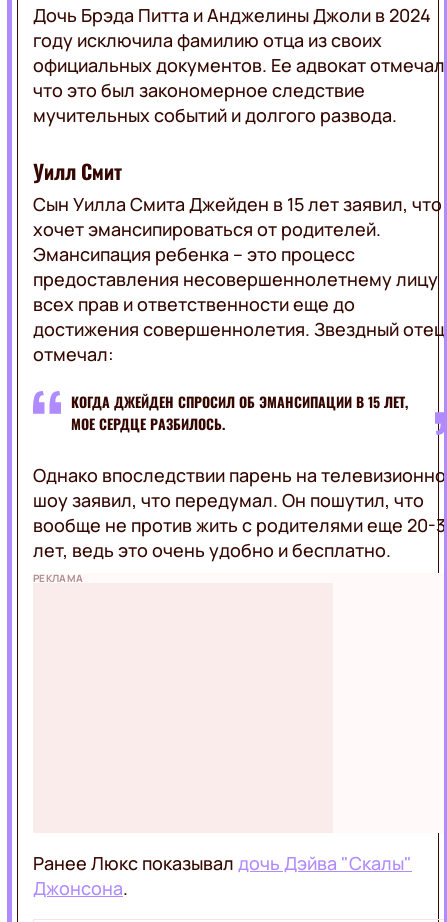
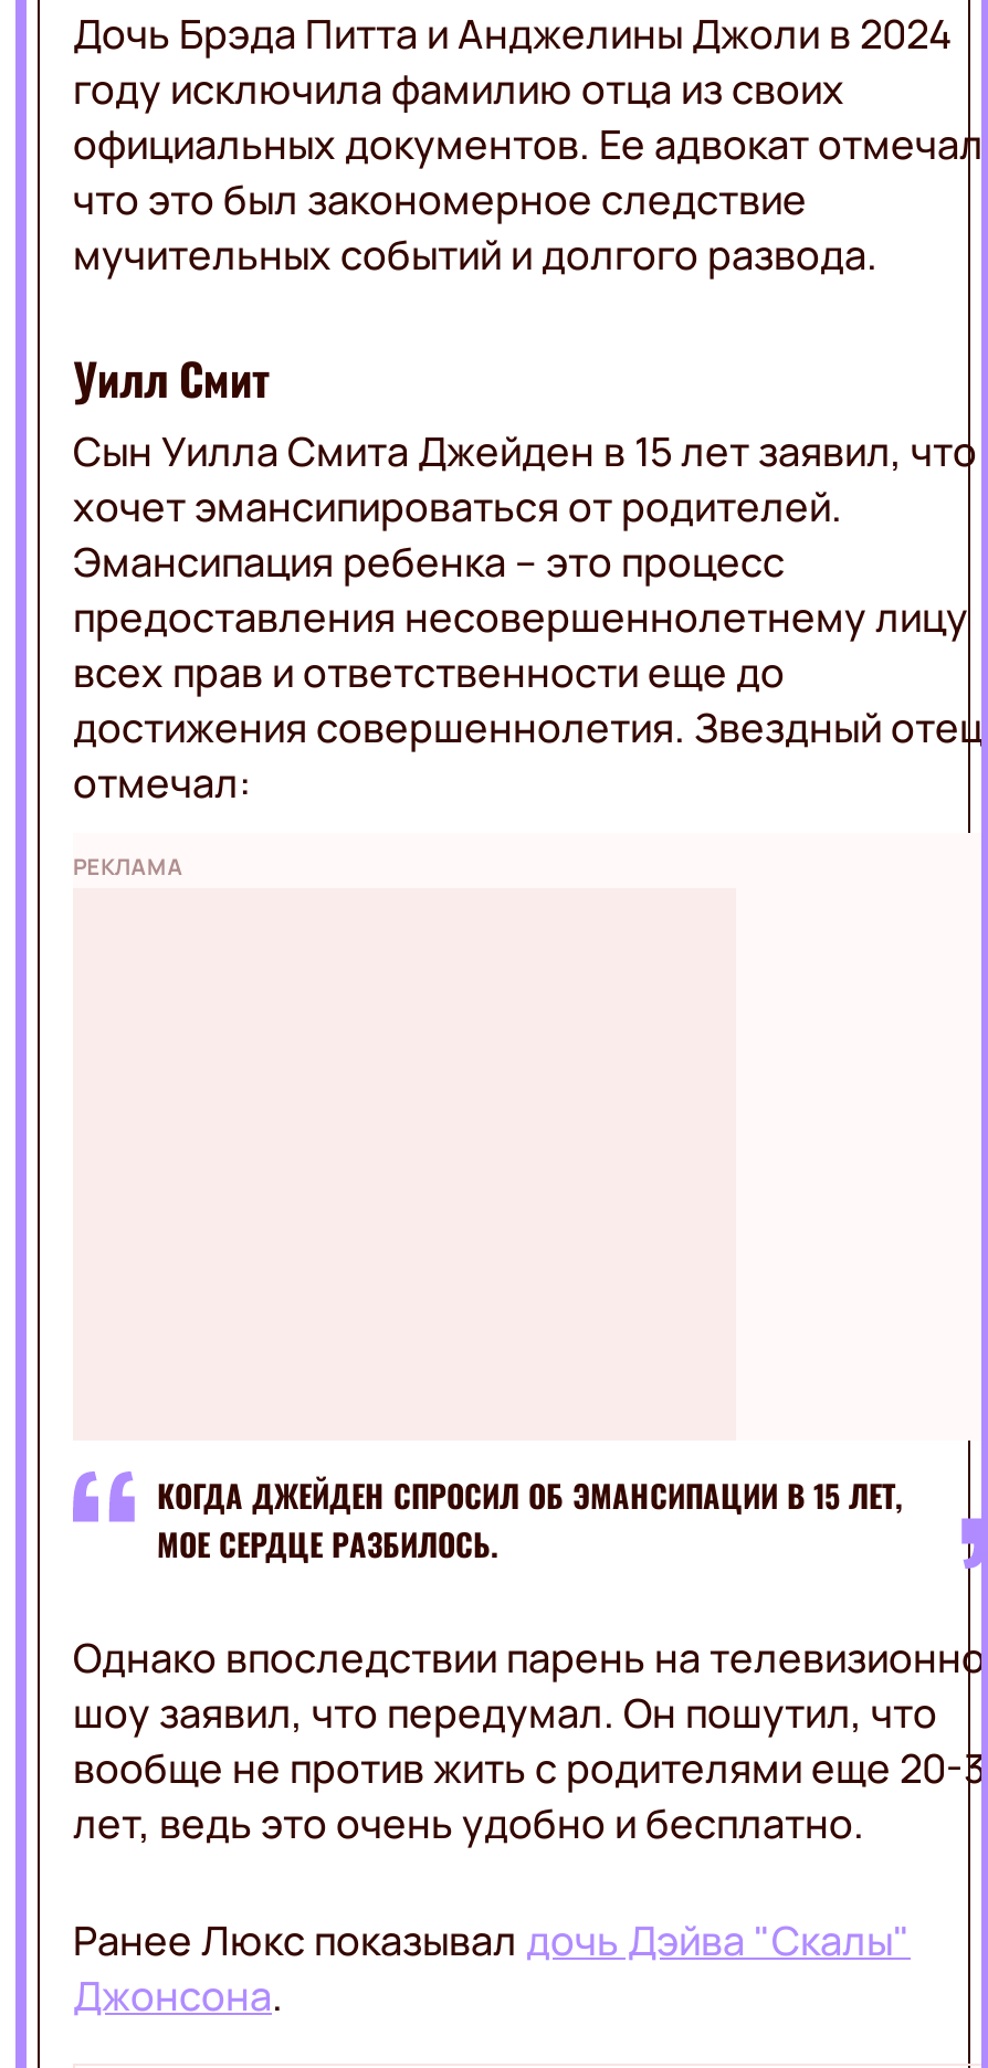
moved [33,391,424,562] -> [73,1472,937,1850]: КОГДА ДЖЕЙДЕН СПРОСИЛ ОБ ЭМАНСИПАЦИИ В 15 ЛЕТ, | МОЕ СЕРДЦЕ РАЗБИЛОСЬ. | шоу заявил, что передумал. Он пошутил, что | лет, ведь это очень удобно и бесплатно.
moved [33,571,83,585] -> [73,852,184,882]: РЕКЛАМА

